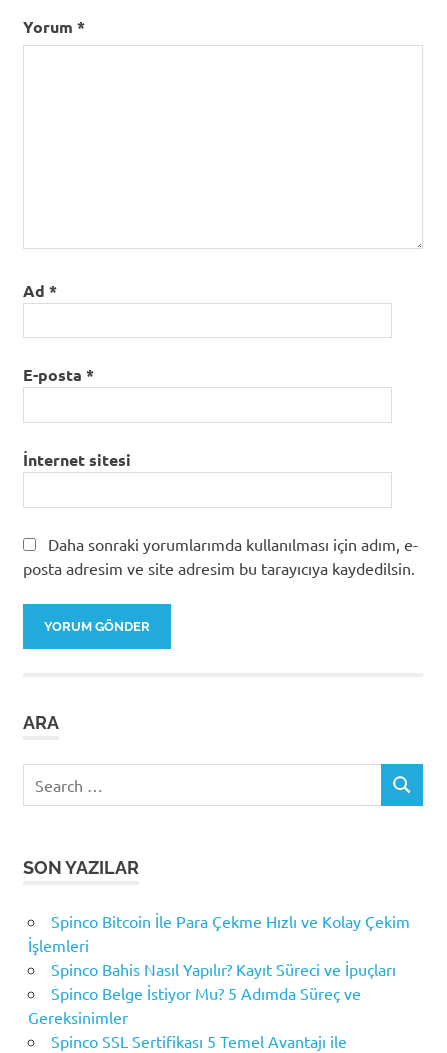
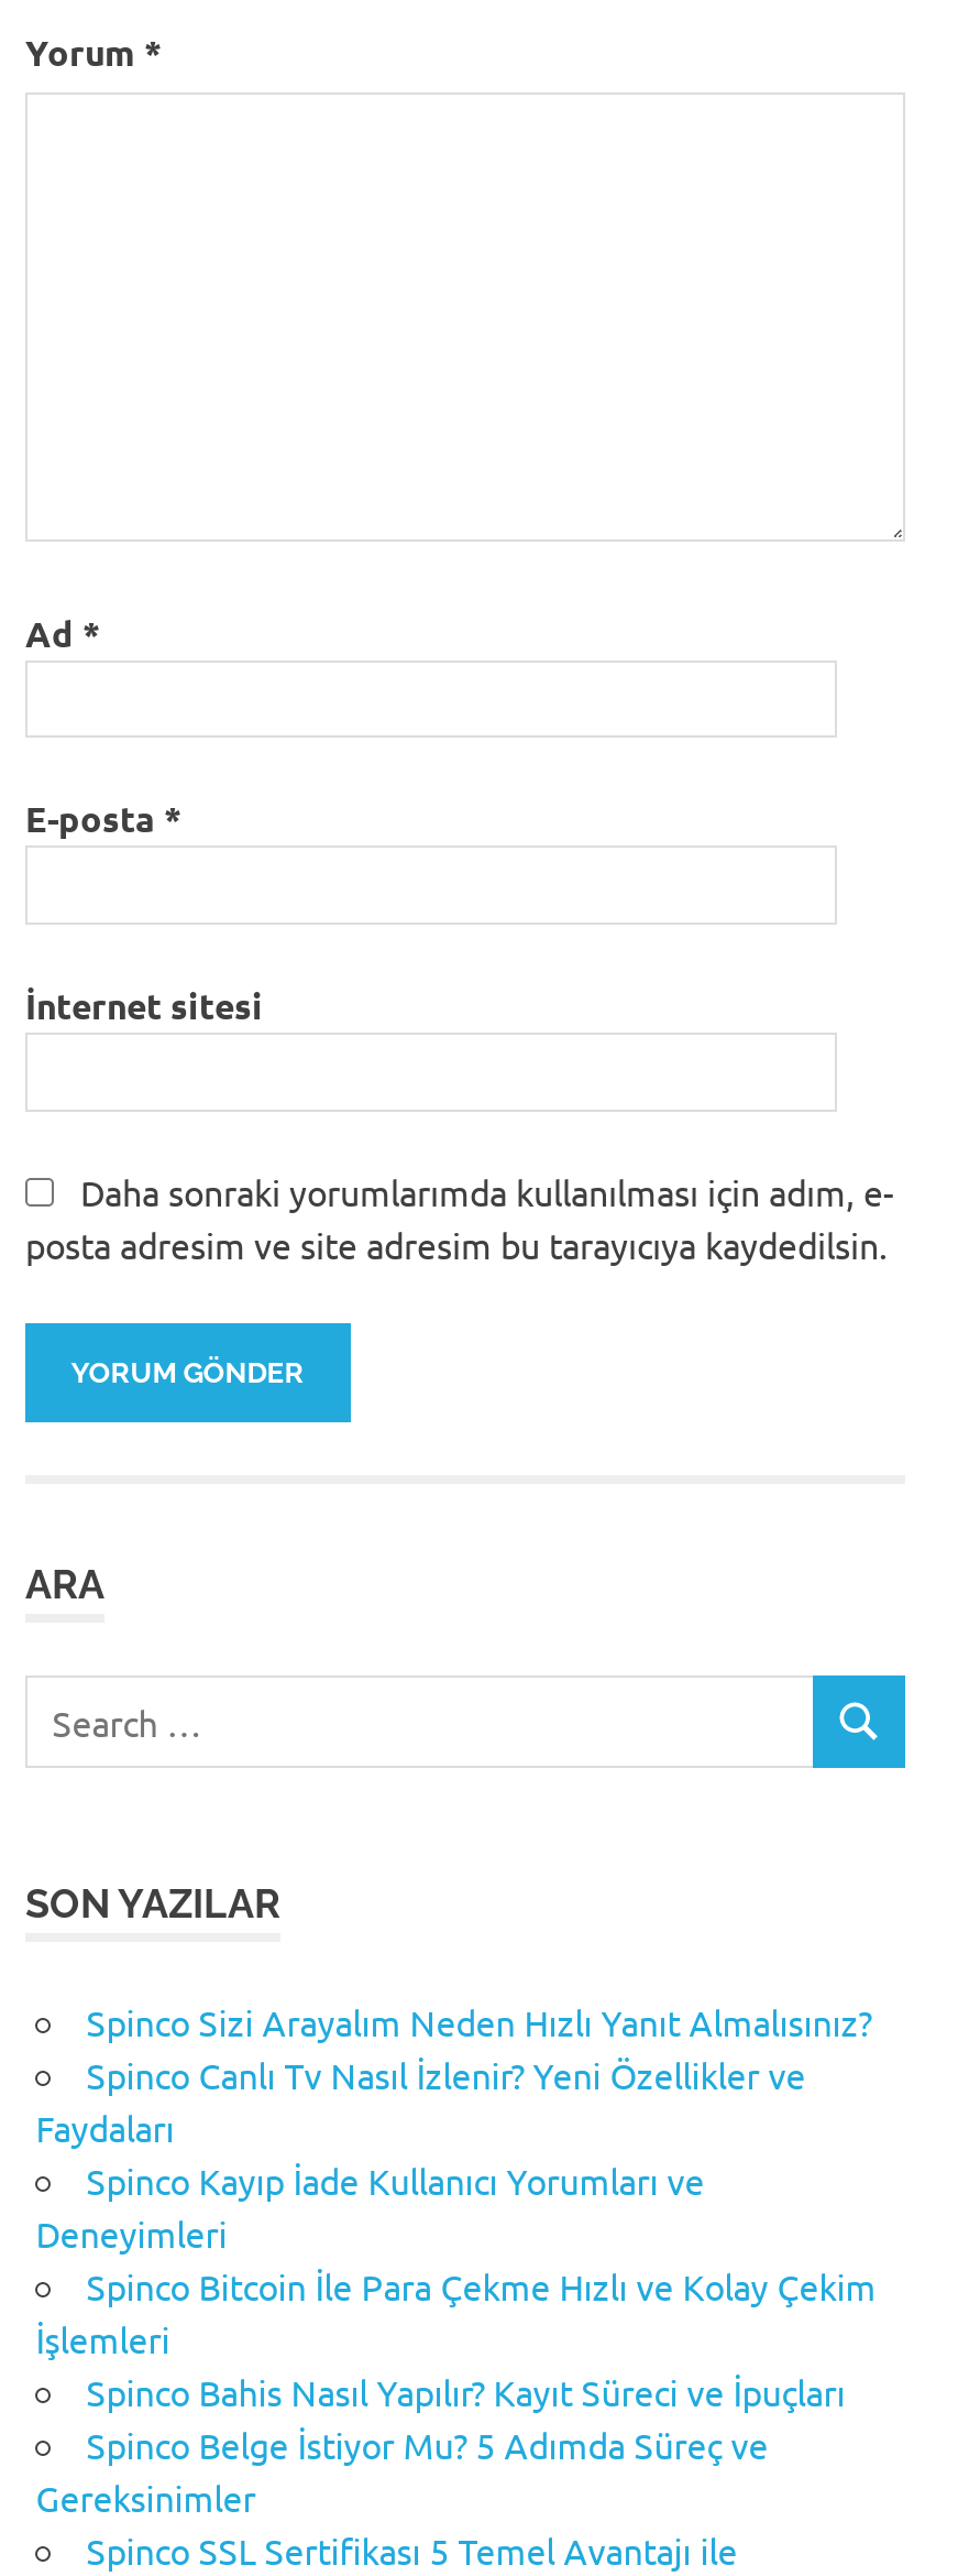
none -> [36,2000,872,2255] Spinco Sizi Arayalım Neden Hızlı Yanıt Almalısınız? | Spinco Canlı Tv Nasıl İzlenir? Yeni Özellikler ve | Faydaları | Spinco Kayıp İade Kullanıcı Yorumları ve | Deneyimleri

